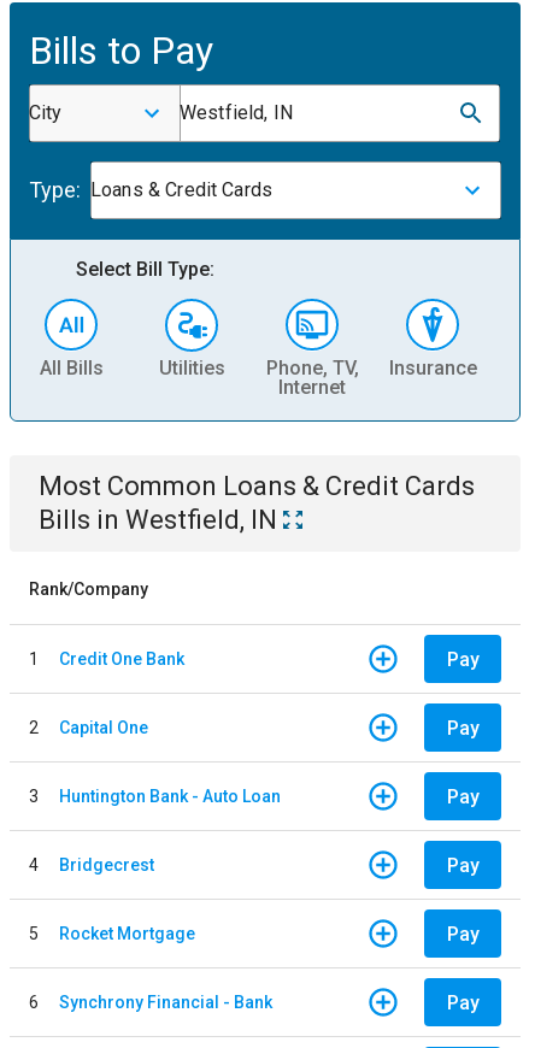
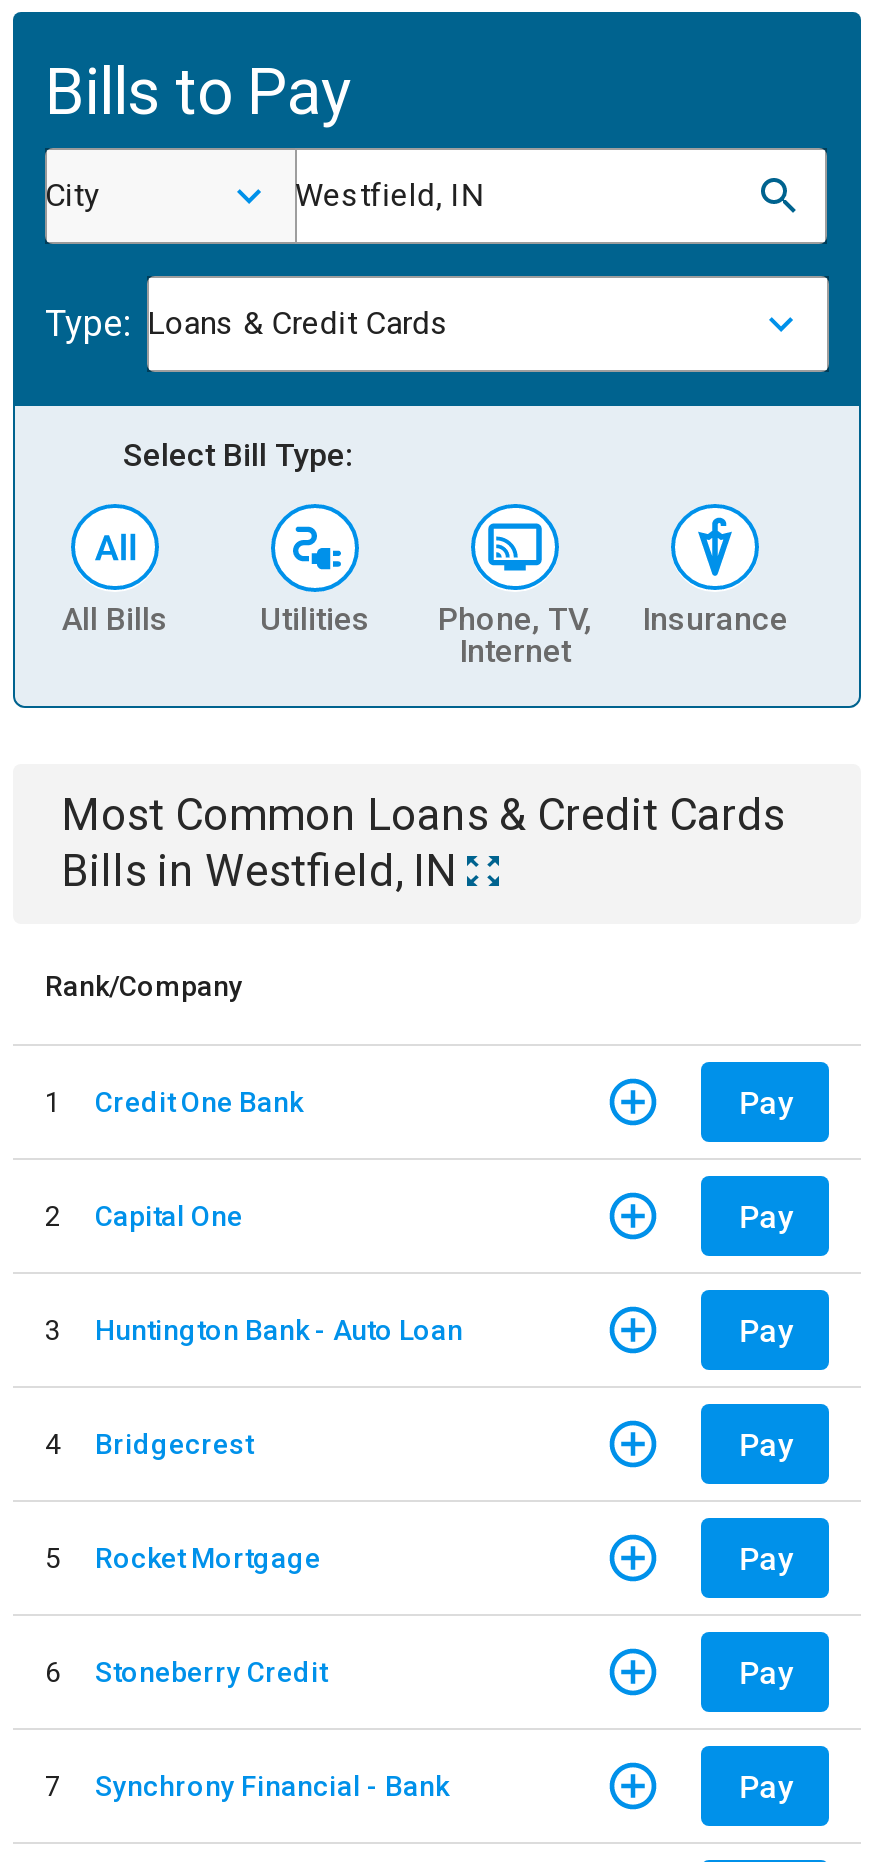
none -> [45,1653,793,1801] Stoneberry Credit | Pay | 7

